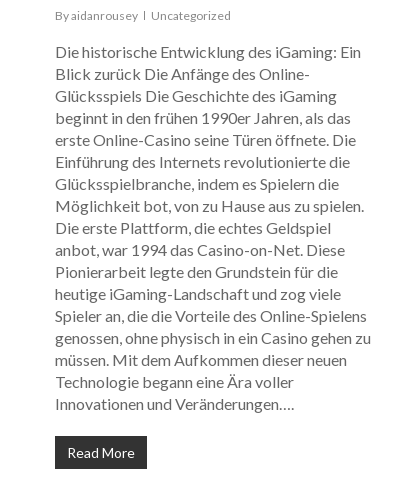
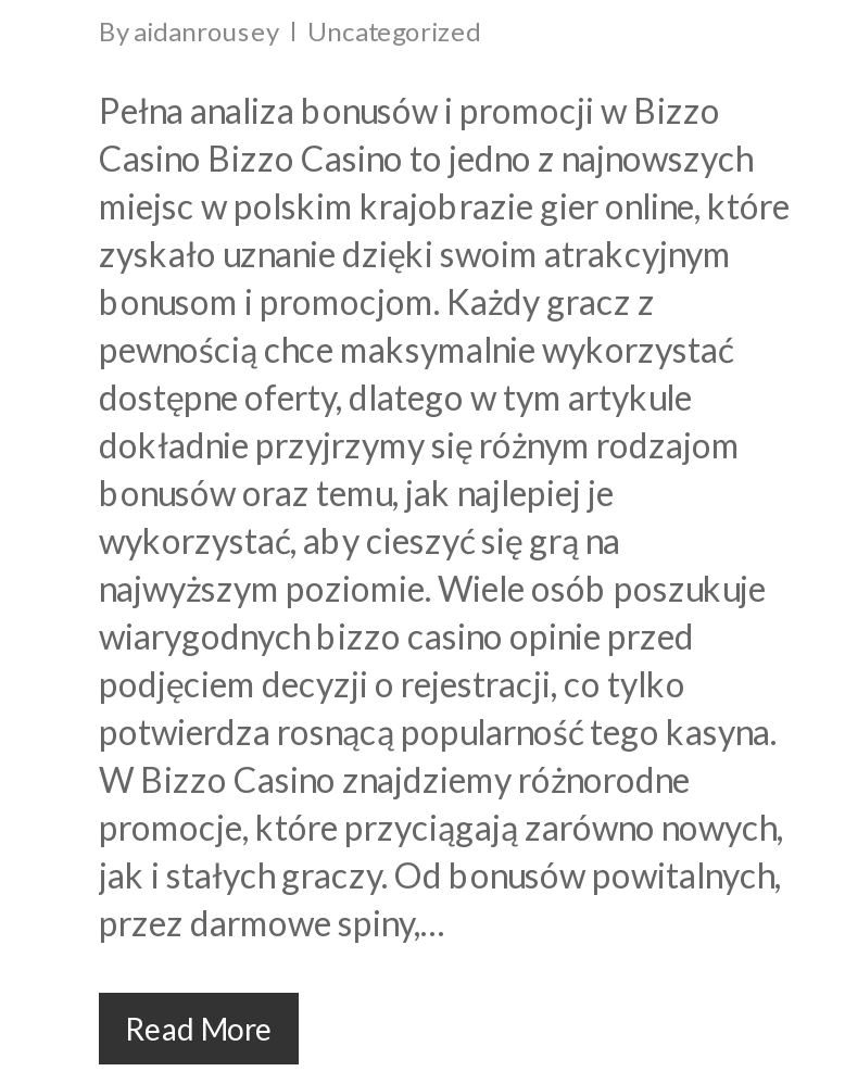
[55,42,371,413] Die historische Entwicklung des iGaming: Ein | Blick zurück Die Anfänge des Online- | Glücksspiels Die Geschichte des iGaming | beginnt in den frühen 1990er Jahren, als das | erste Online-Casino seine Türen öffnete. Die | Einführung des Internets revolutionierte die | Glücksspielbranche, indem es Spielern die | Möglichkeit bot, von zu Hause aus zu spielen. | Die erste Plattform, die echtes Geldspiel | anbot, war 1994 das Casino-on-Net. Diese | Pionierarbeit legte den Grundstein für die | heutige iGaming-Landschaft und zog viele | Spieler an, die die Vorteile des Online-Spielens | genossen, ohne physisch in ein Casino gehen zu | müssen. Mit dem Aufkommen dieser neuen | Technologie begann eine Ära voller | Innovationen und Veränderungen…. -> [99,89,790,943] Pełna analiza bonusów i promocji w Bizzo | Casino Bizzo Casino to jedno z najnowszych | miejsc w polskim krajobrazie gier online, które | zyskało uznanie dzięki swoim atrakcyjnym | bonusom i promocjom. Każdy gracz z | pewnością chce maksymalnie wykorzystać | dostępne oferty, dlatego w tym artykule | dokładnie przyjrzymy się różnym rodzajom | bonusów oraz temu, jak najlepiej je | wykorzystać, aby cieszyć się grą na | najwyższym poziomie. Wiele osób poszukuje | wiarygodnych bizzo casino opinie przed | podjęciem decyzji o rejestracji, co tylko | potwierdza rosnącą popularność tego kasyna. | W Bizzo Casino znajdziemy różnorodne | promocje, które przyciągają zarówno nowych, | jak i stałych graczy. Od bonusów powitalnych, | przez darmowe spiny,…

